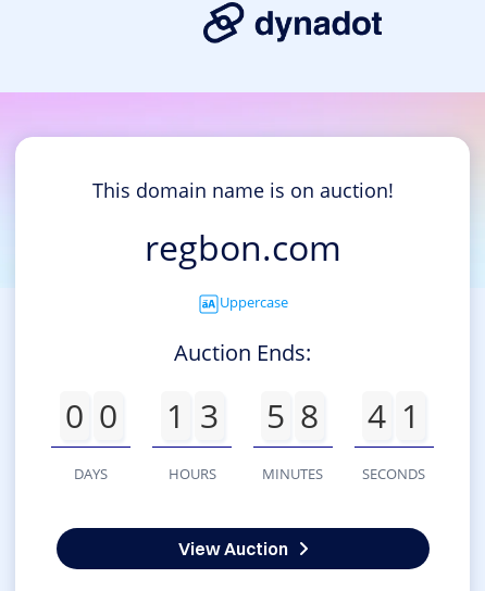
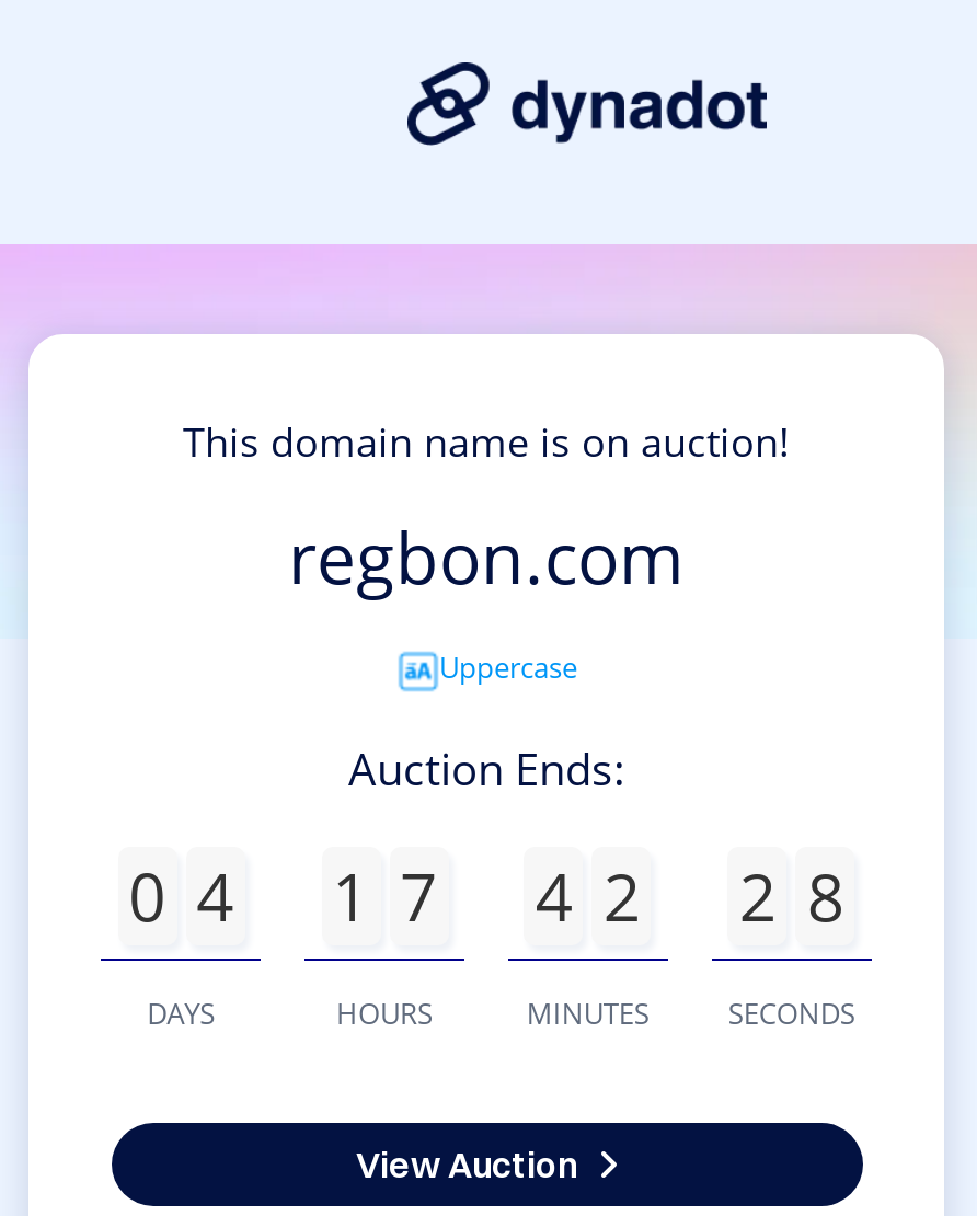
[65,393,117,438] 0 0 -> [128,851,234,941] 0 4
[166,393,218,438] 1 3 -> [332,851,437,941] 1 7
[267,393,319,438] 5 8 -> [535,851,641,941] 4 2
[368,393,420,438] 4 1 -> [739,851,844,941] 2 8

